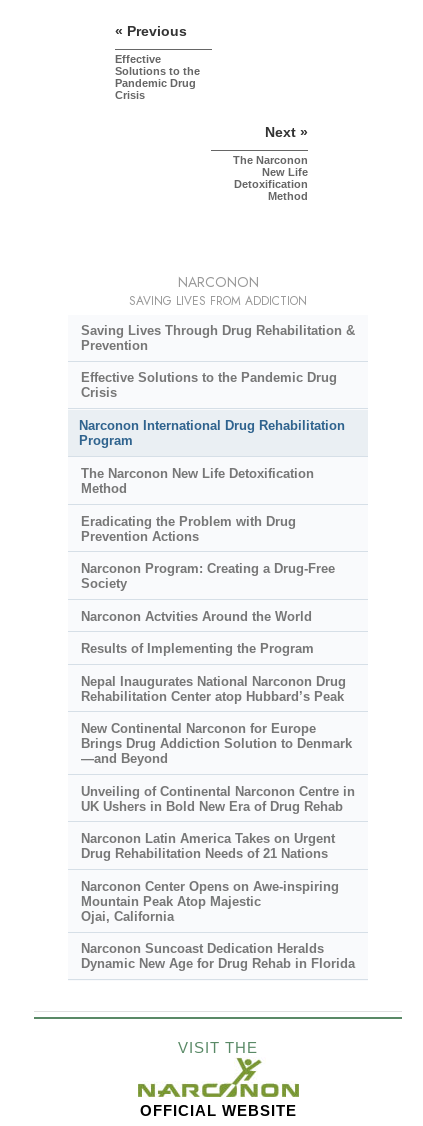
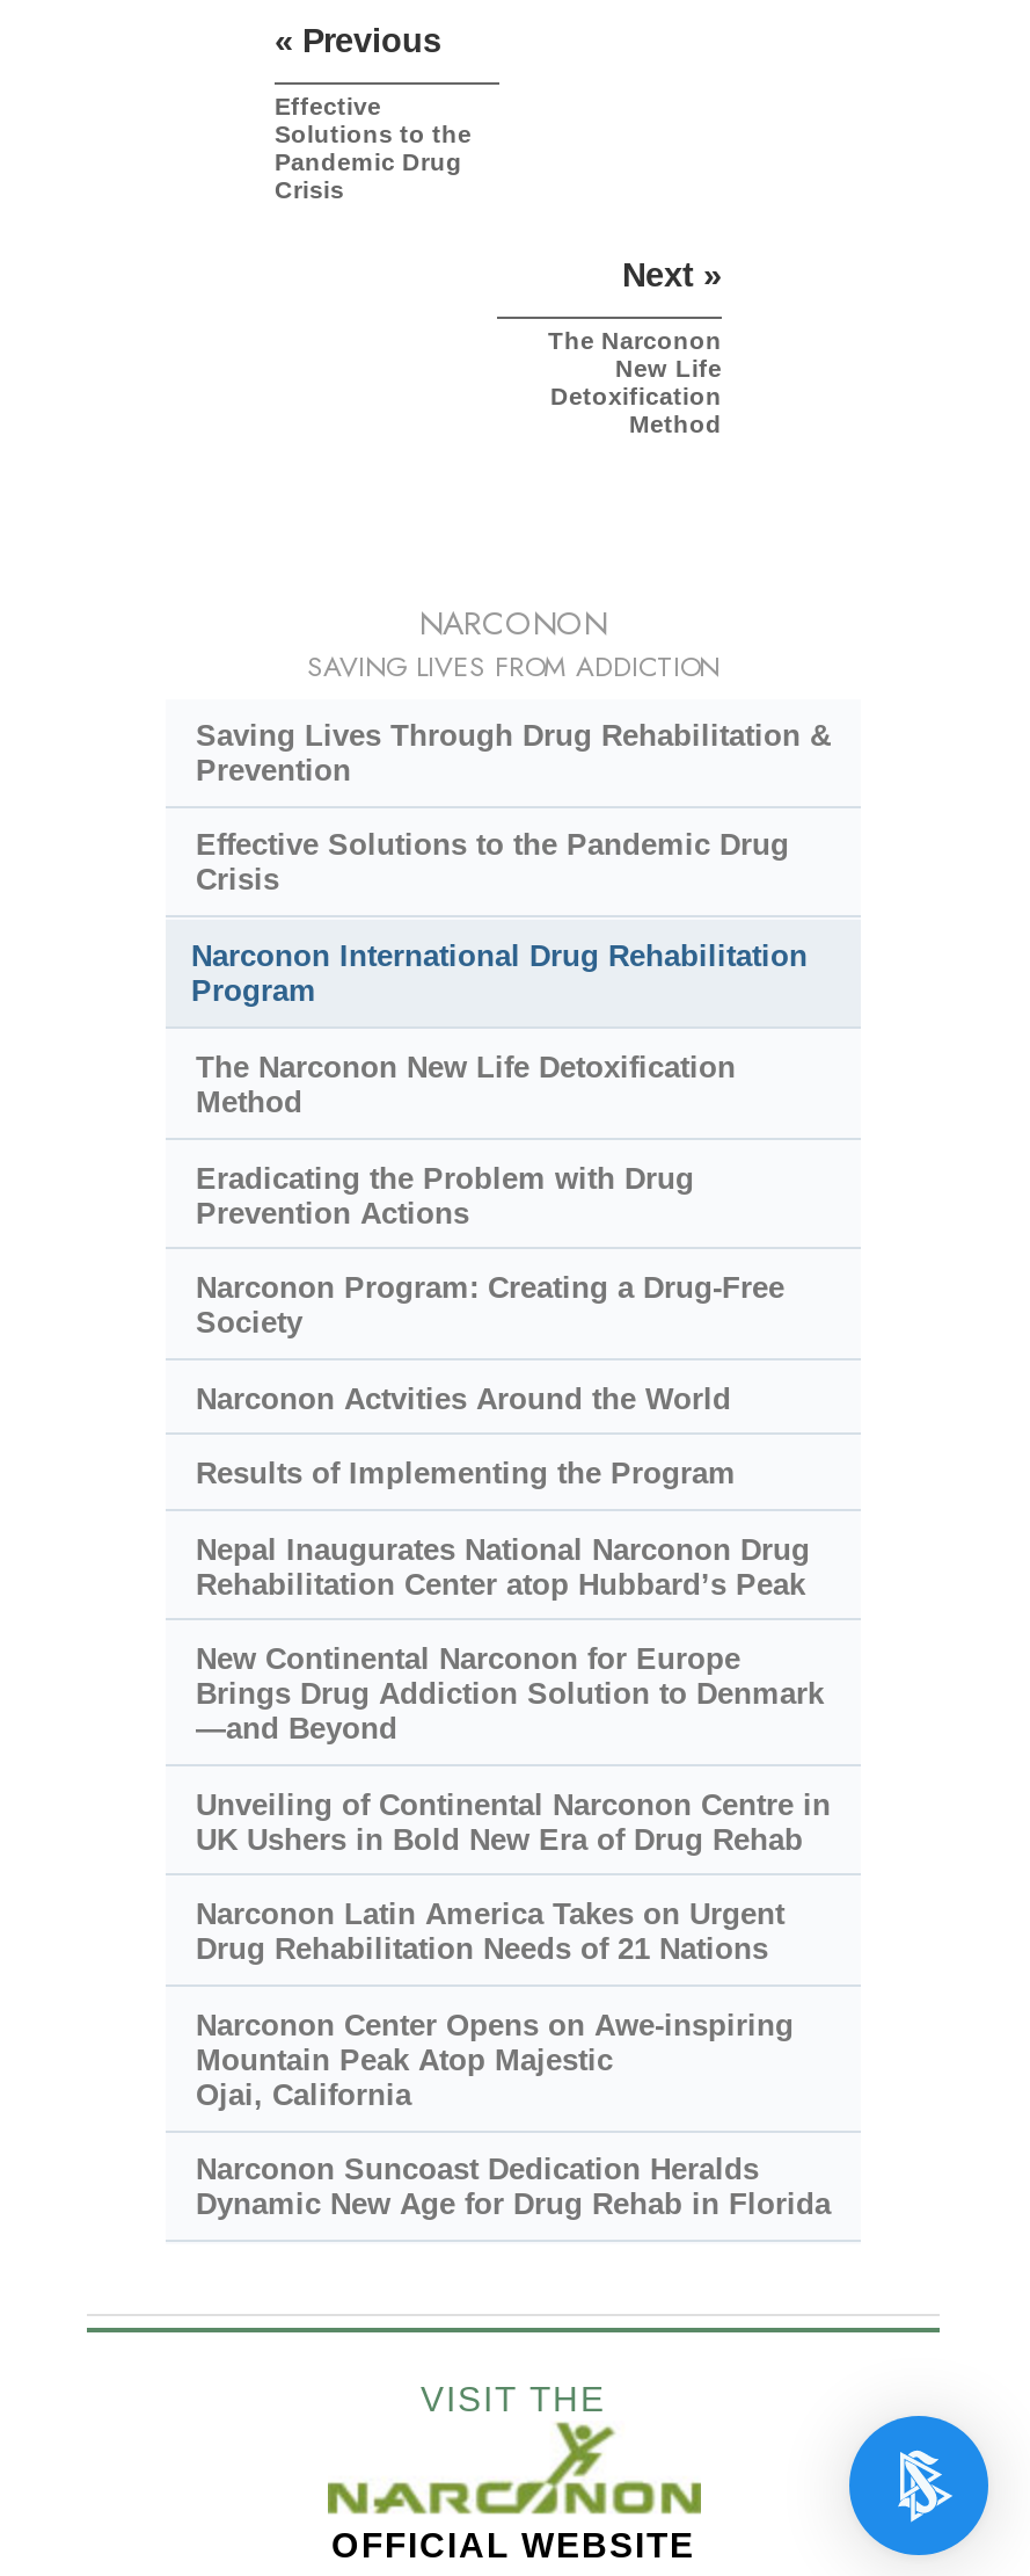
none -> [842,2411,995,2564] [image]

